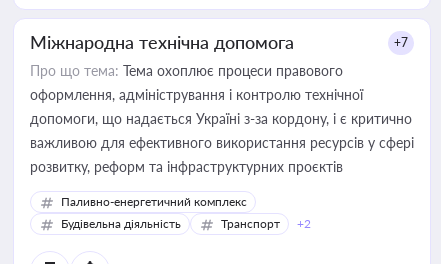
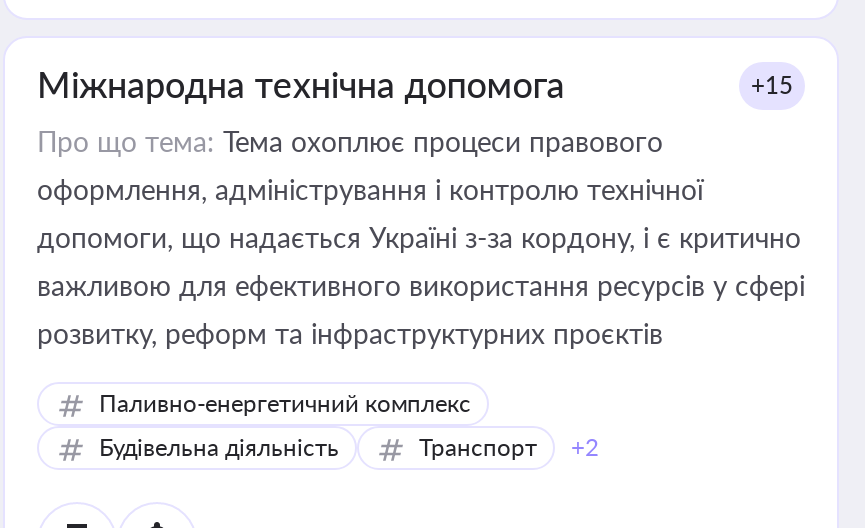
[394,35,408,50] +7 -> [751,70,793,100] +15

